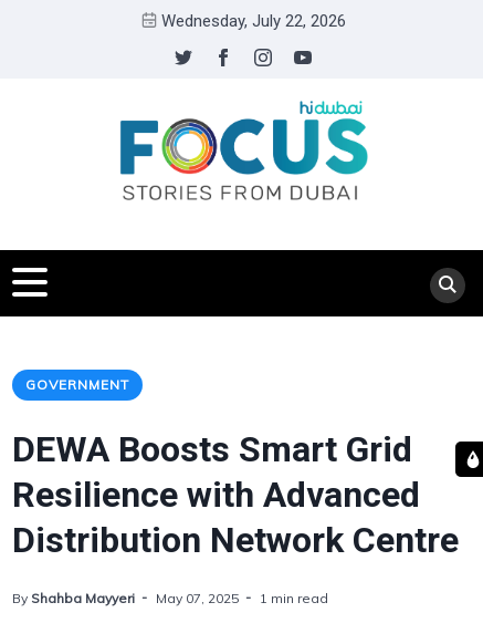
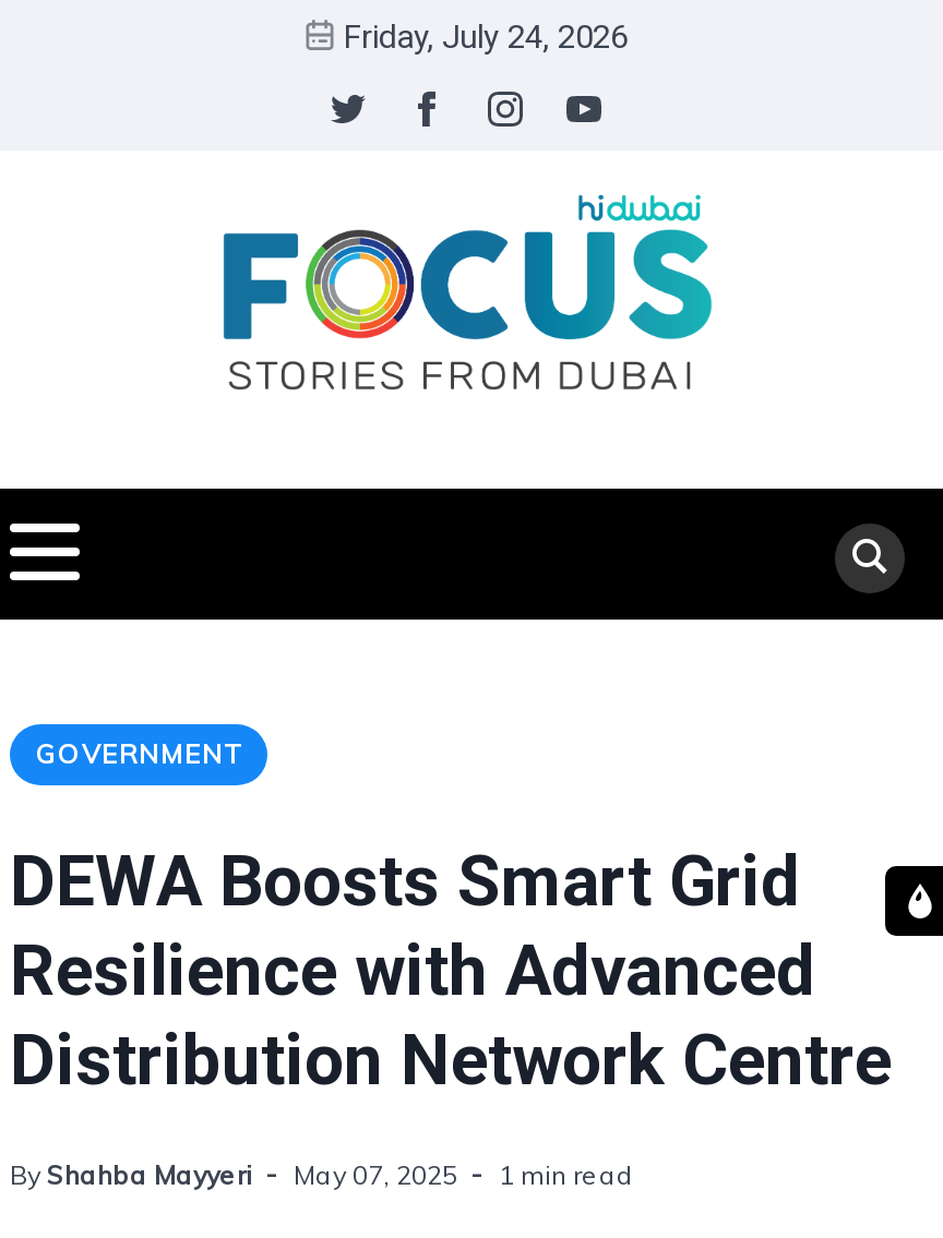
[161,11,345,31] Wednesday, July 22, 2026 -> [344,17,628,57] Friday, July 24, 2026

